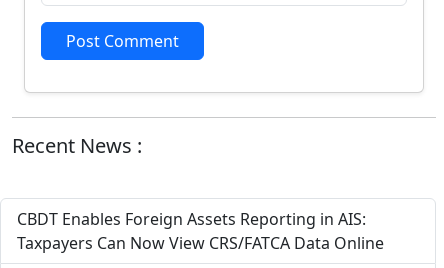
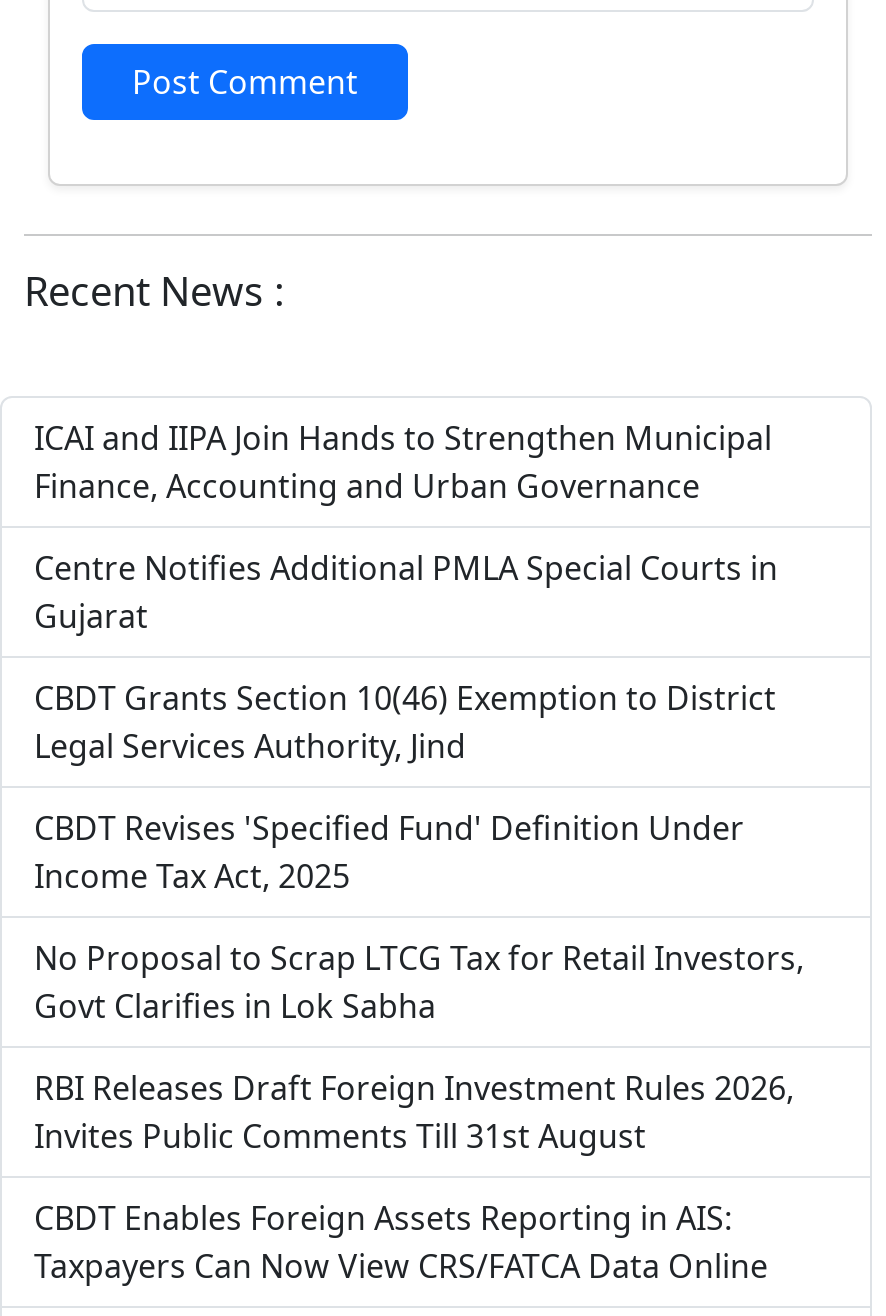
none -> [34,416,804,1158] ICAI and IIPA Join Hands to Strengthen Municipal | Finance, Accounting and Urban Governance | Centre Notifies Additional PMLA Special Courts in | Gujarat | CBDT Grants Section 10(46) Exemption to District | Legal Services Authority, Jind | CBDT Revises 'Specified Fund' Definition Under | Income Tax Act, 2025 | No Proposal to Scrap LTCG Tax for Retail Investors, | Govt Clarifies in Lok Sabha | RBI Releases Draft Foreign Investment Rules 2026, | Invites Public Comments Till 31st August

